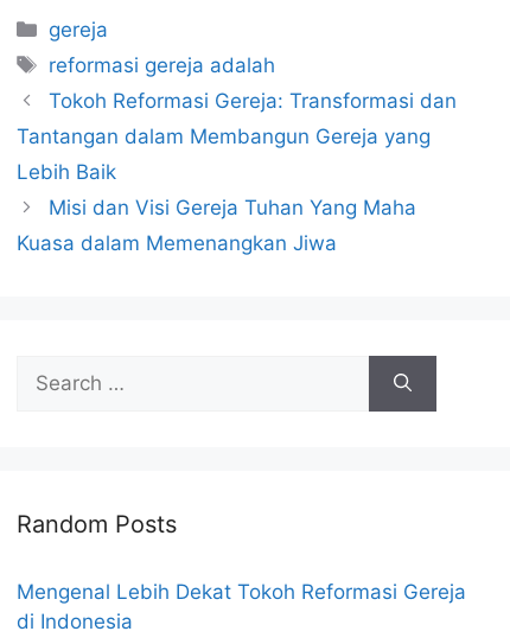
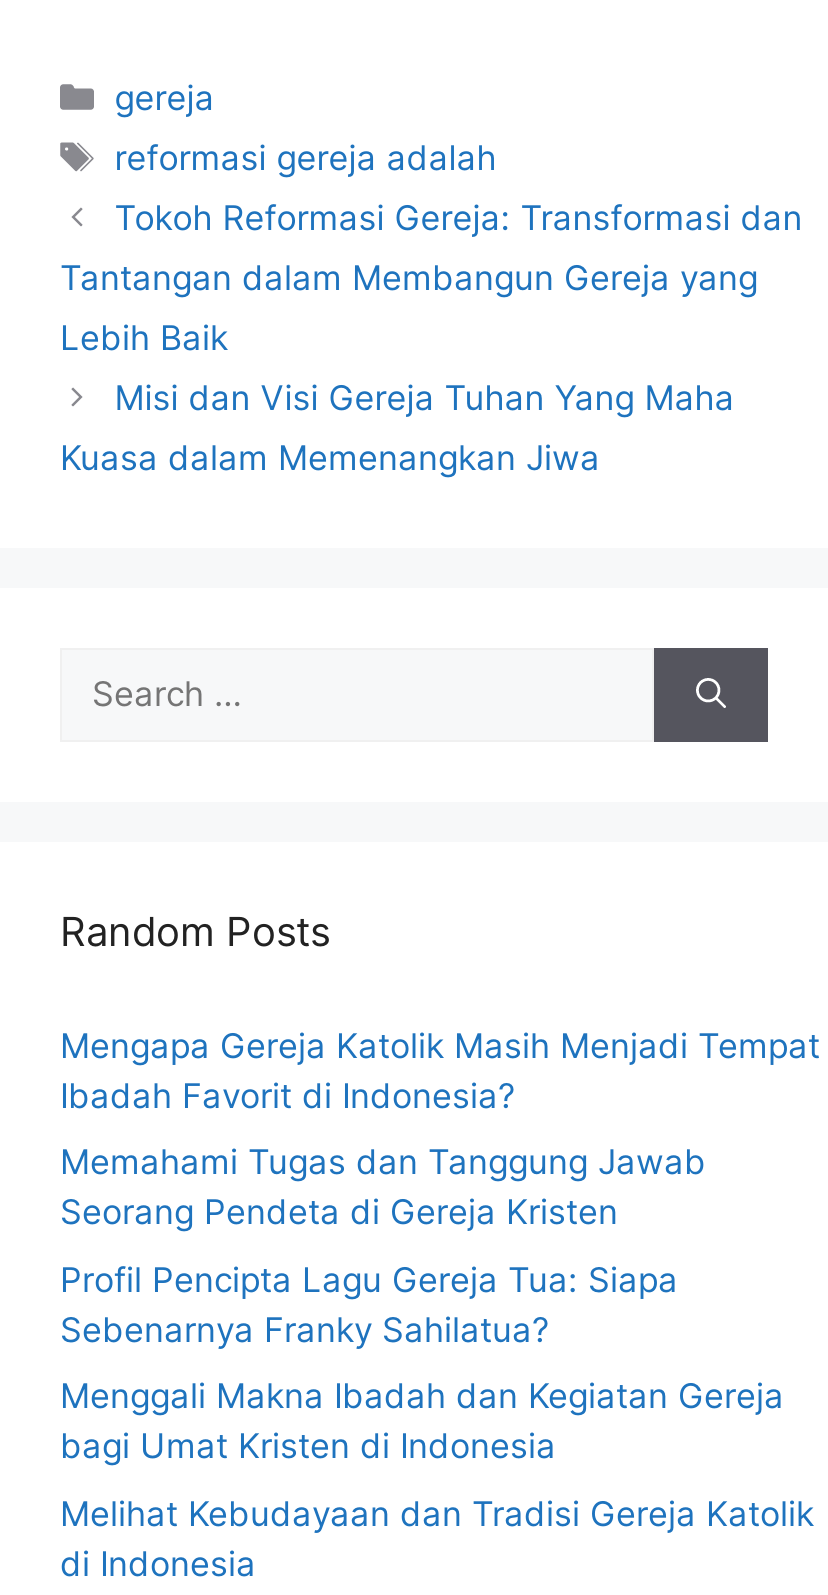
[17,579,466,603] Mengenal Lebih Dekat Tokoh Reformasi Gereja -> [60,1025,820,1533] Mengapa Gereja Katolik Masih Menjadi Tempat | Ibadah Favorit di Indonesia? | Memahami Tugas dan Tanggung Jawab | Seorang Pendeta di Gereja Kristen | Profil Pencipta Lagu Gereja Tua: Siapa | Sebenarnya Franky Sahilatua? | Menggali Makna Ibadah dan Kegiatan Gereja | bagi Umat Kristen di Indonesia | Melihat Kebudayaan dan Tradisi Gereja Katolik

